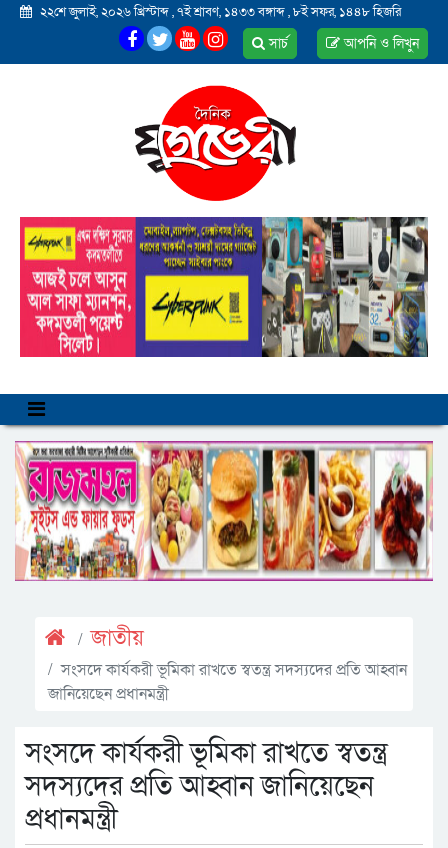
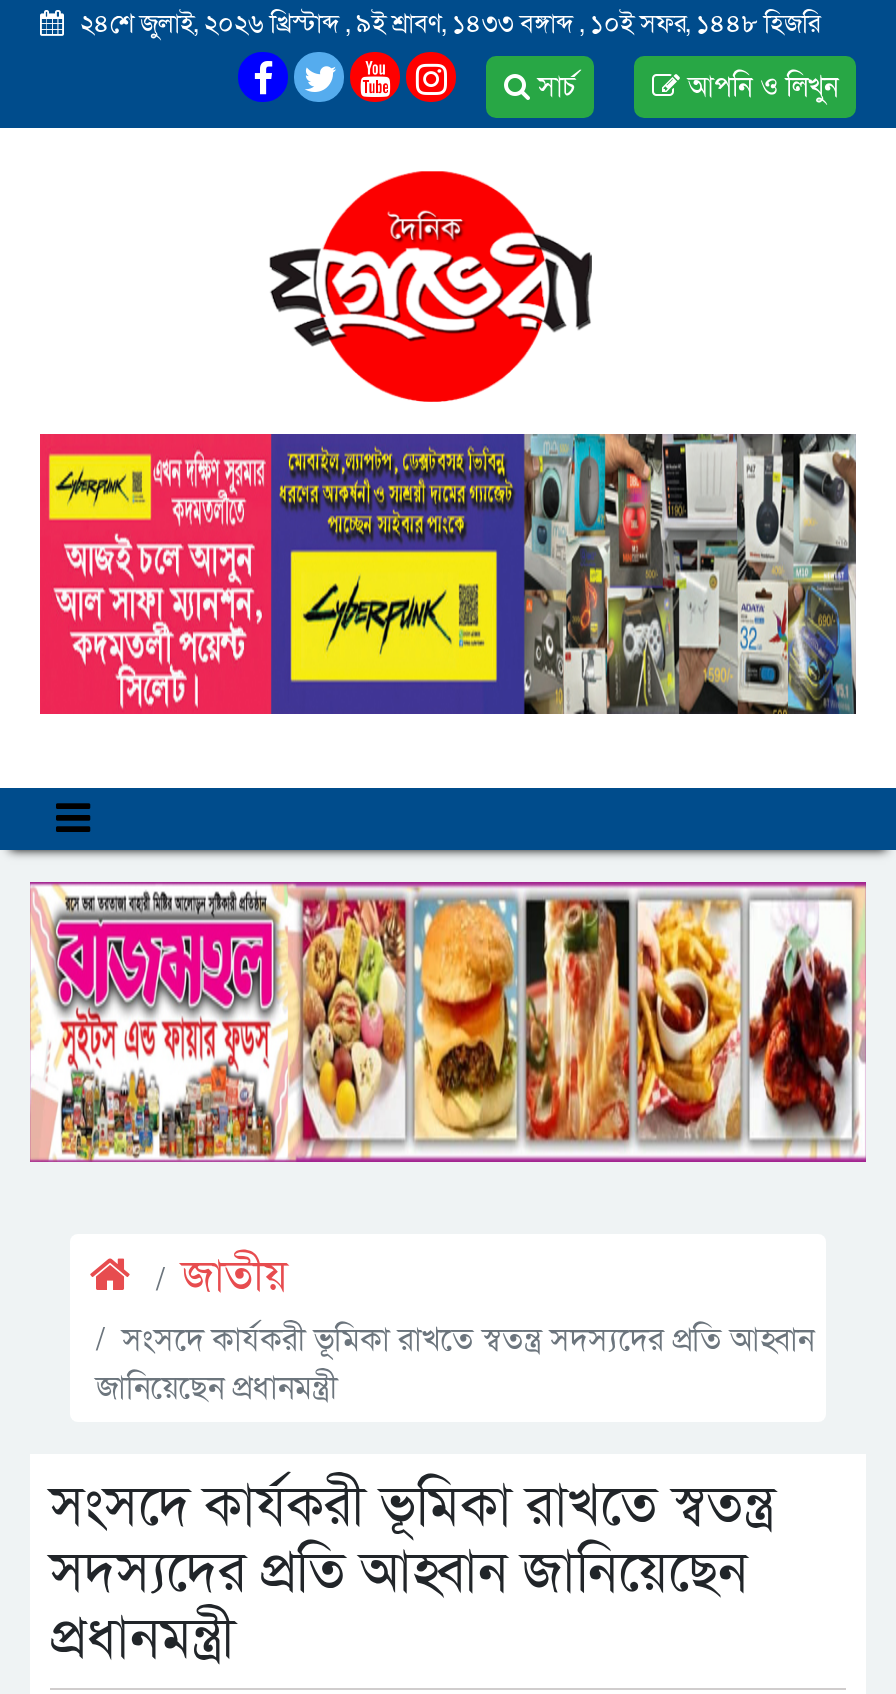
[40,3,401,21] ২২শে জুলাই, ২০২৬ খ্রিস্টাব্দ, ৭ই শ্রাবণ, ১৪৩৩ বঙ্গাব্দ, ৮ই সফর, ১৪৪৮ হিজরি -> [80,6,820,42] ২৪শে জুলাই, ২০২৬ খ্রিস্টাব্দ, ৯ই শ্রাবণ, ১৪৩৩ বঙ্গাব্দ, ১০ই সফর, ১৪৪৮ হিজরি

